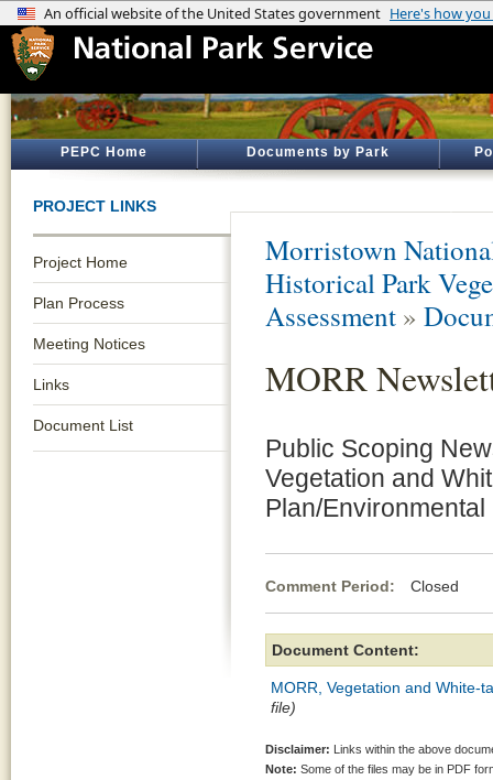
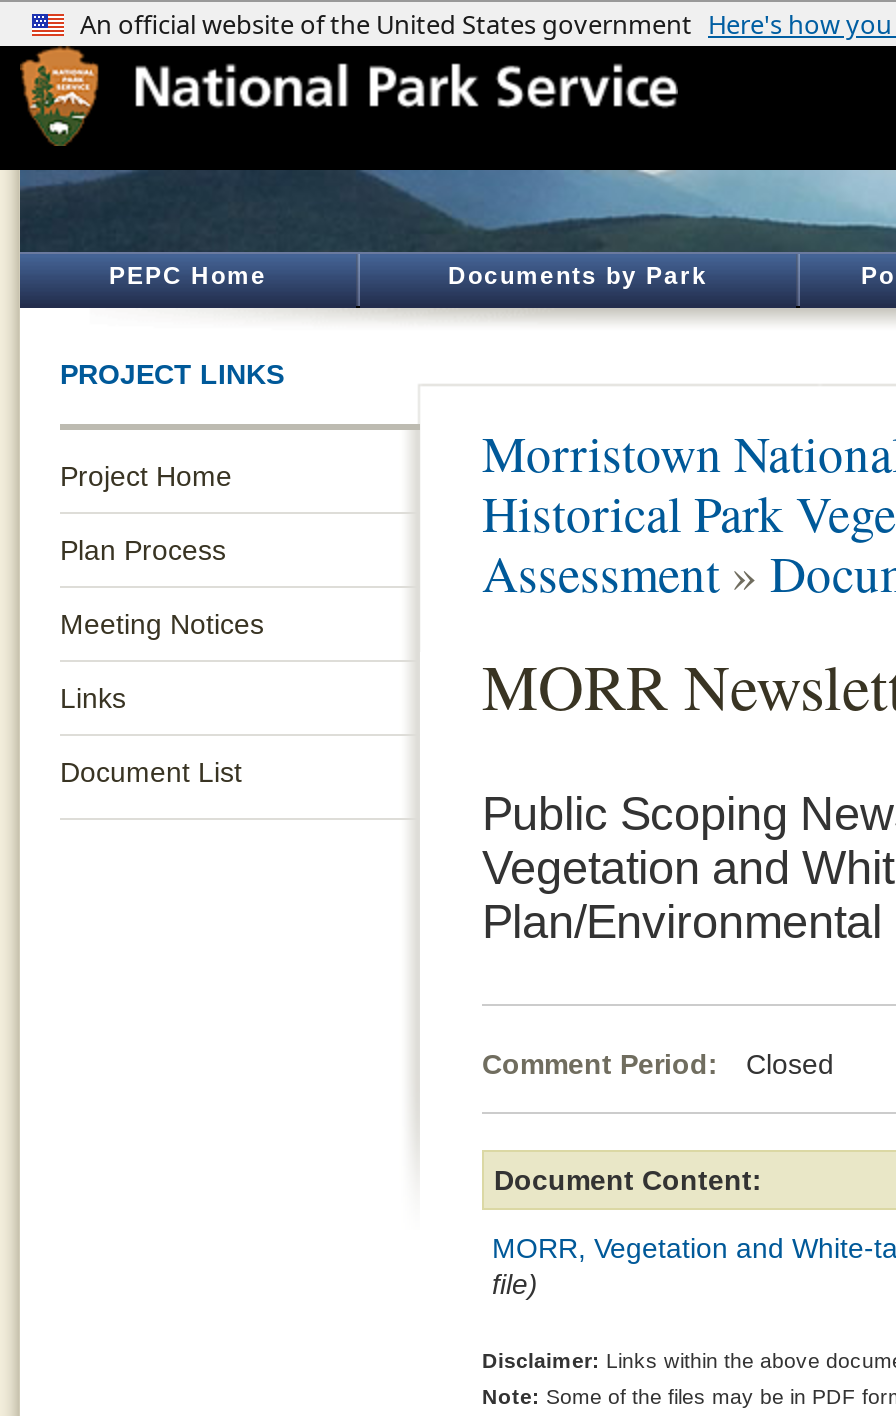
[11,93,490,140] [image] -> [20,168,890,252] [image]

